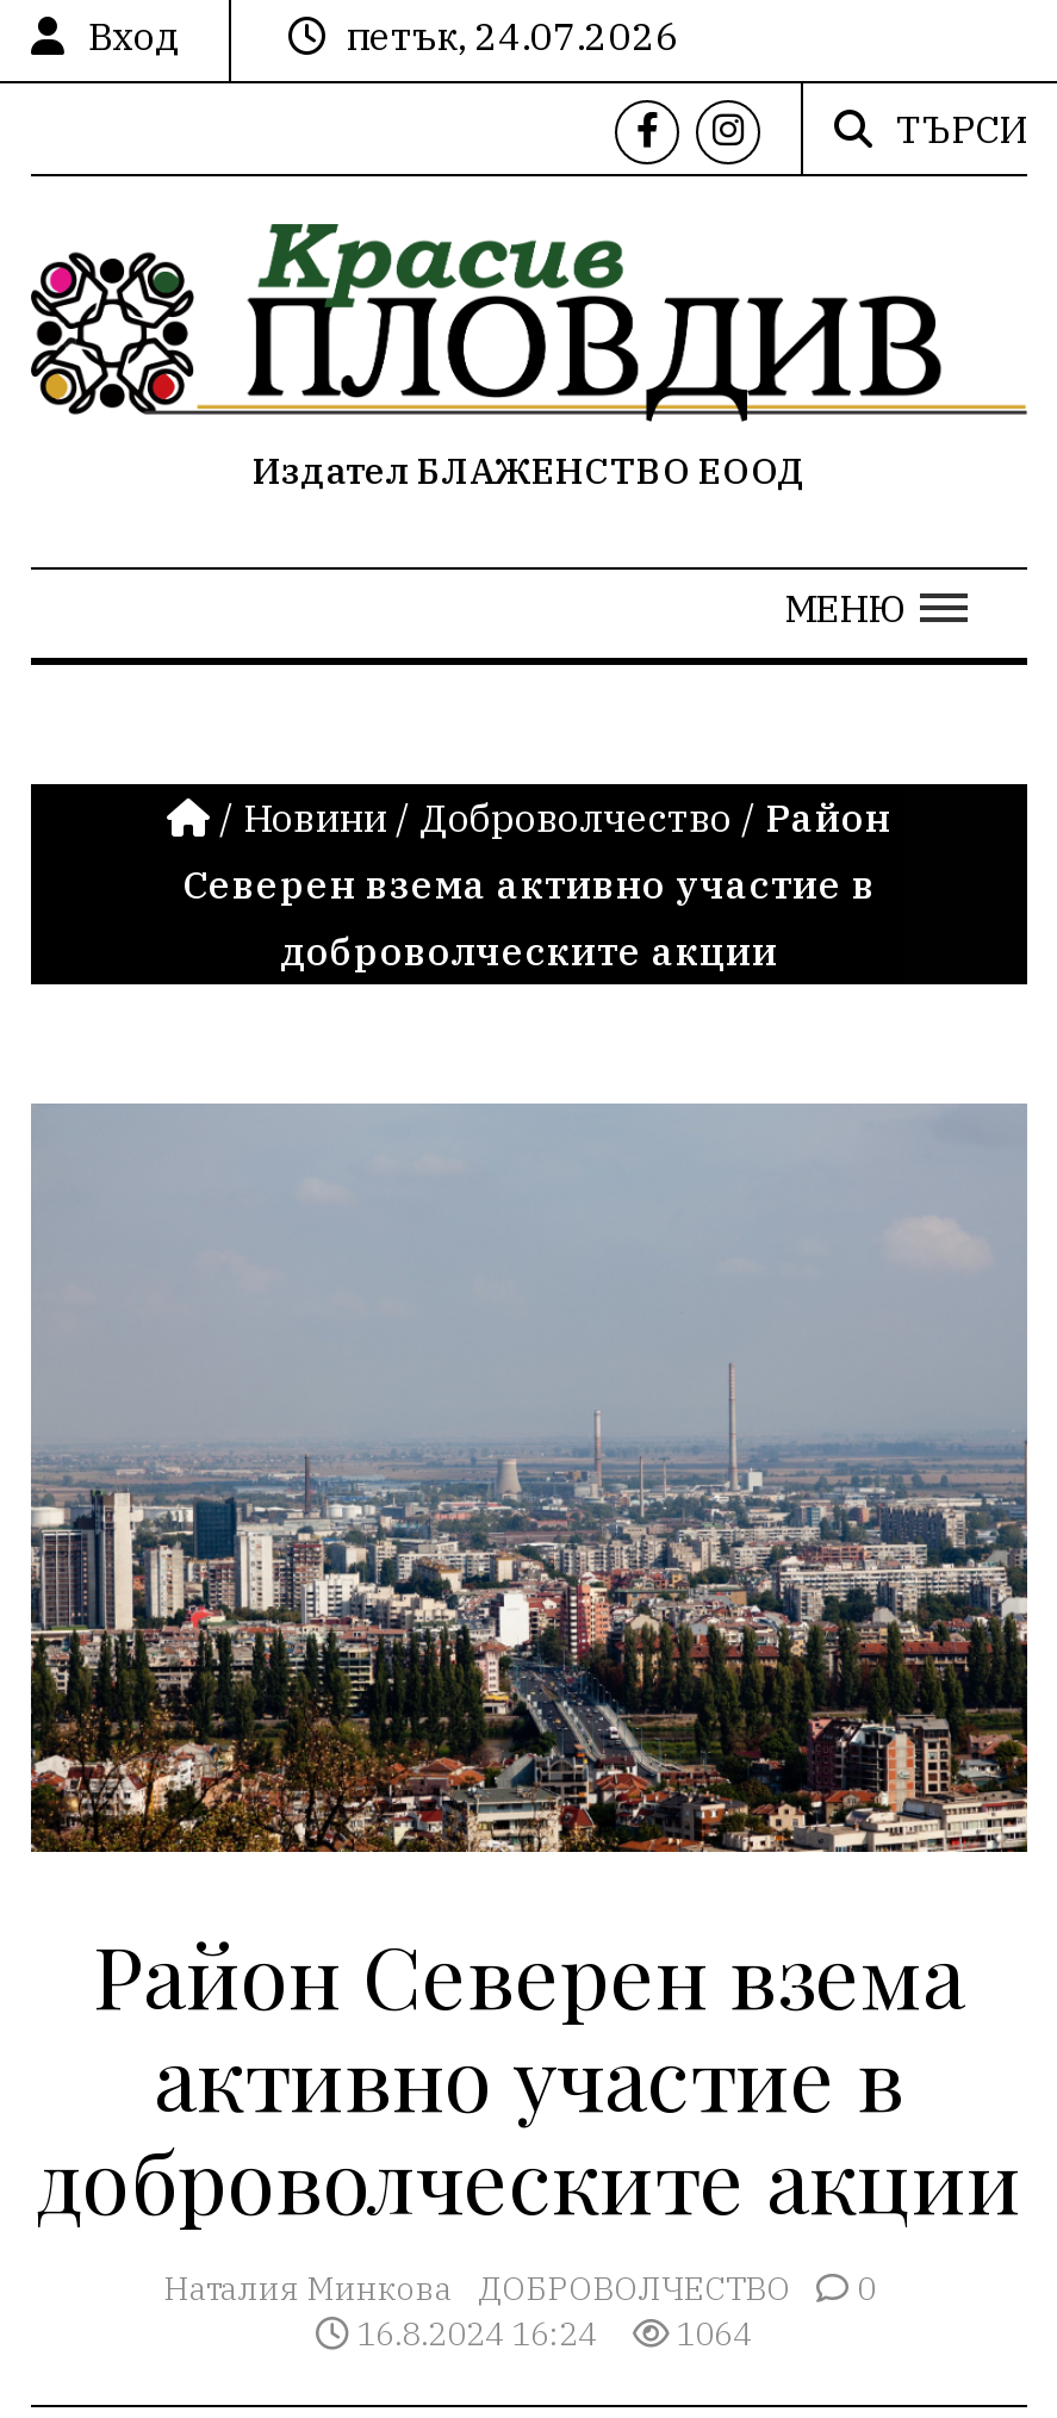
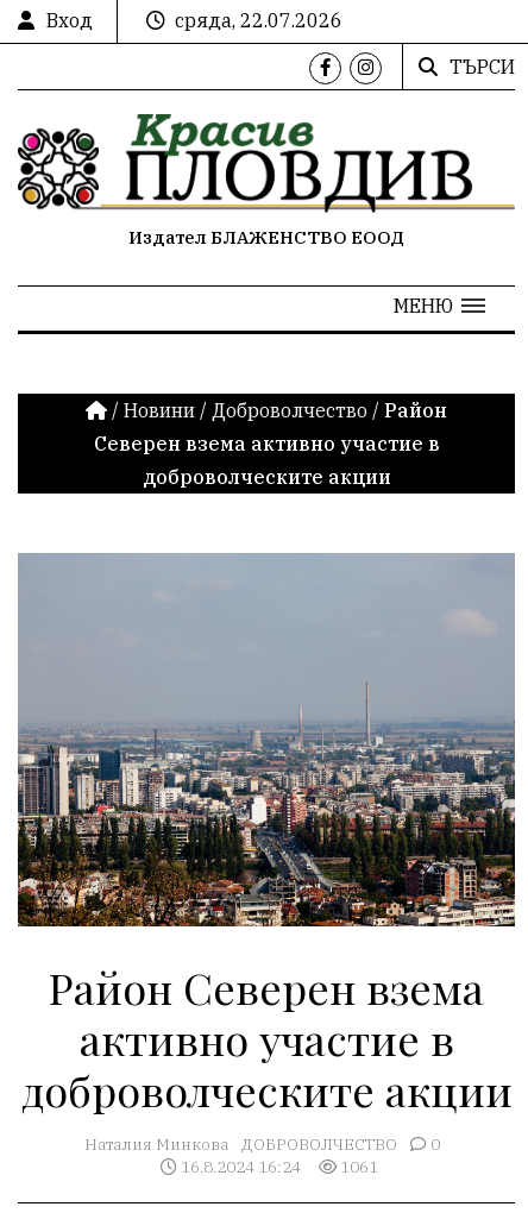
[346,12,679,60] петък, 24.07.2026 -> [175,8,342,32] сряда, 22.07.2026
[349,2311,752,2354] 16.8.2024 16:24 1064 -> [177,1155,378,1177] 16.8.2024 16:24 1061

